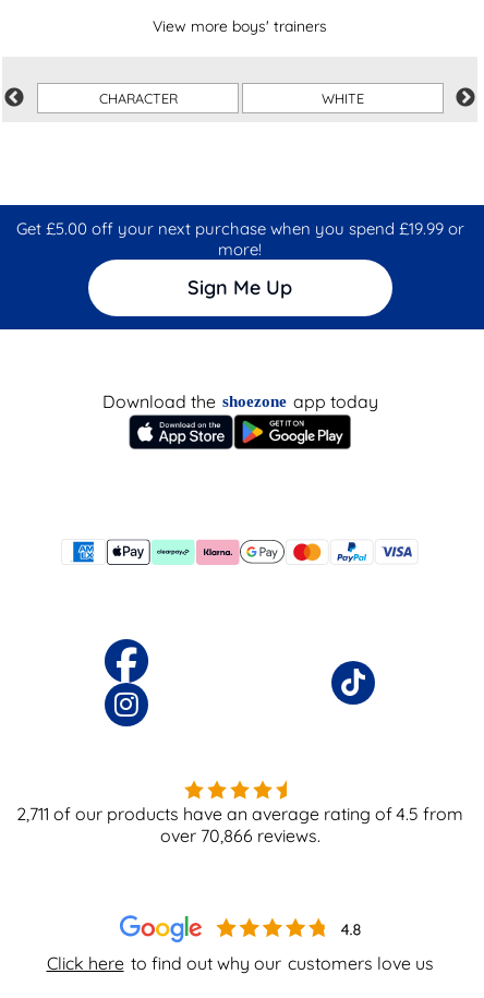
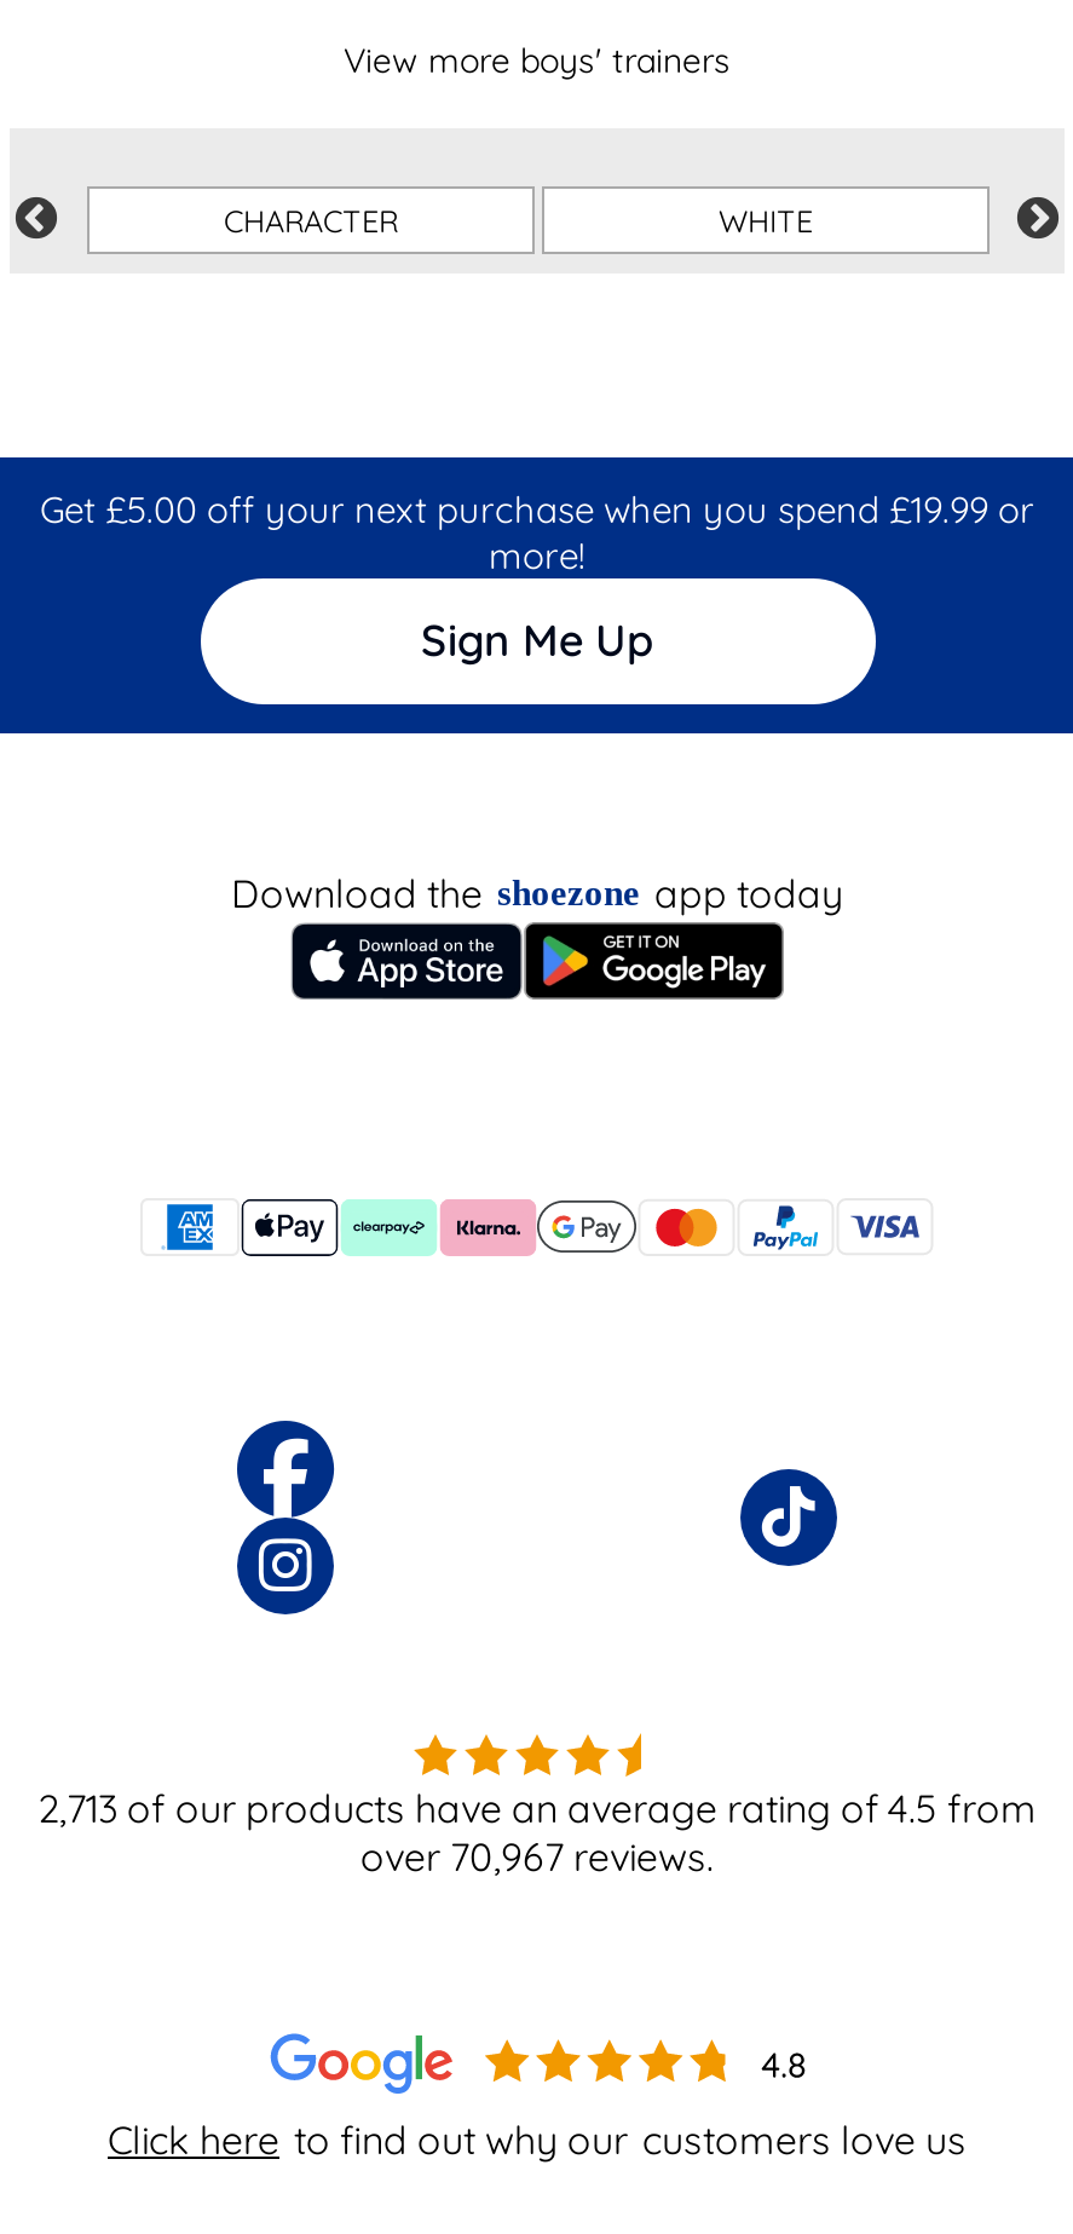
[16,803,463,825] 2,711 of our products have an average rating of 4.5 from -> [38,1785,1037,1833] 2,713 of our products have an average rating of 4.5 from
[160,825,320,847] over 70,866 reviews. -> [360,1833,714,1881] over 70,967 reviews.

